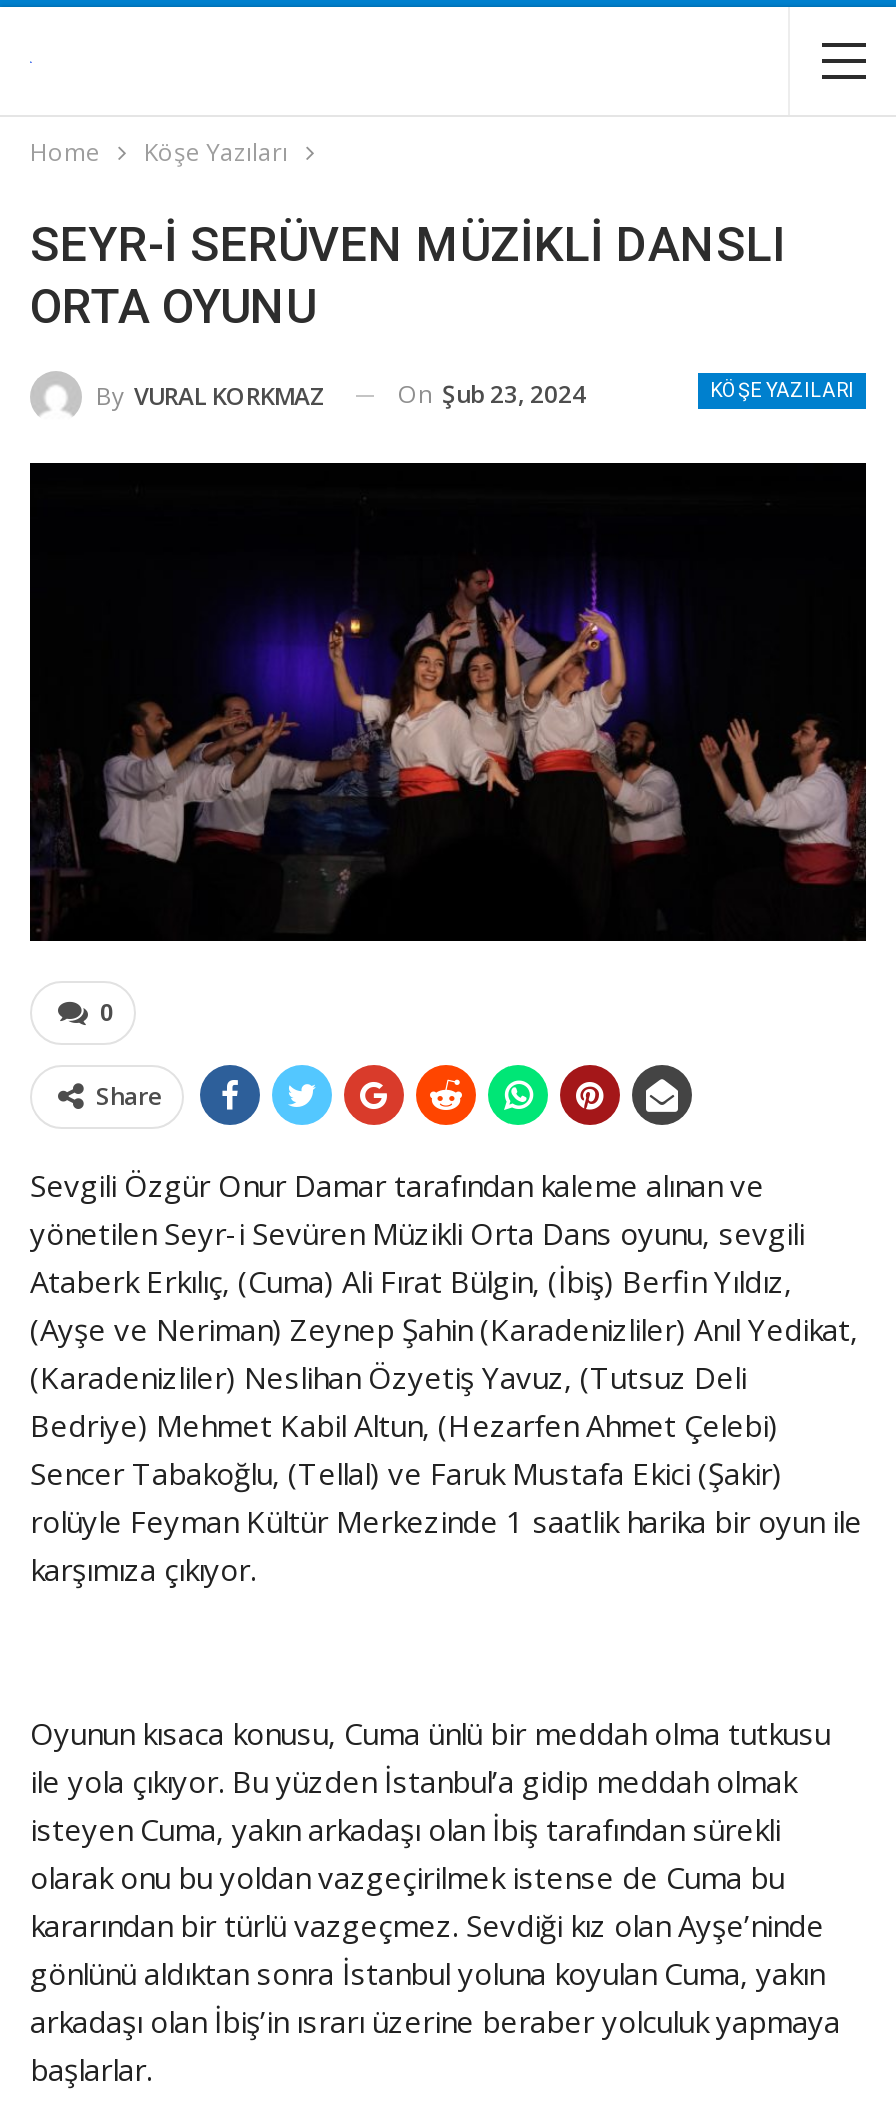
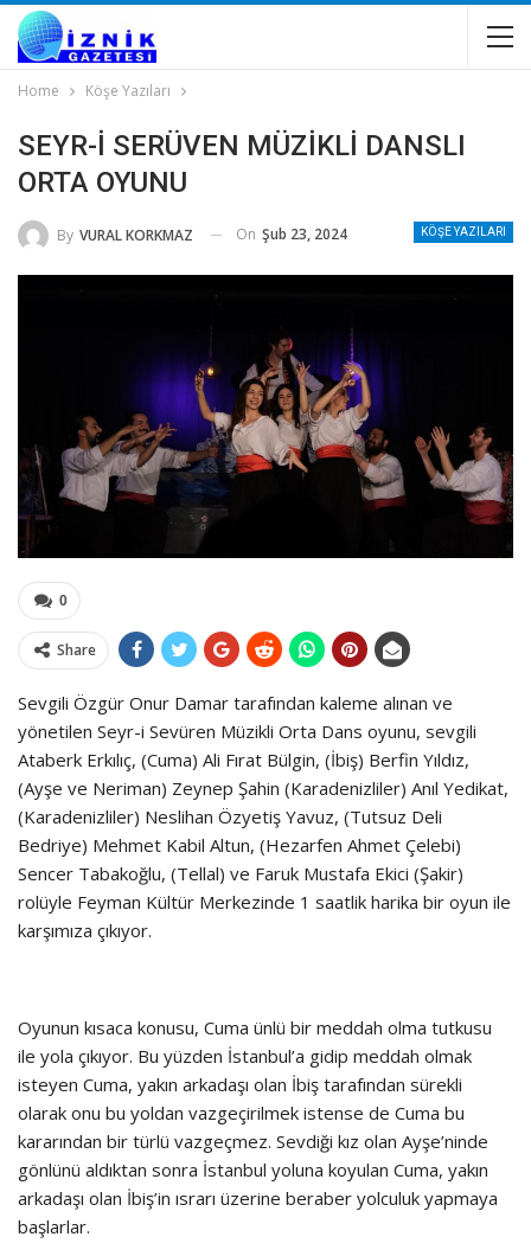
none -> [17,9,158,64] [image]

